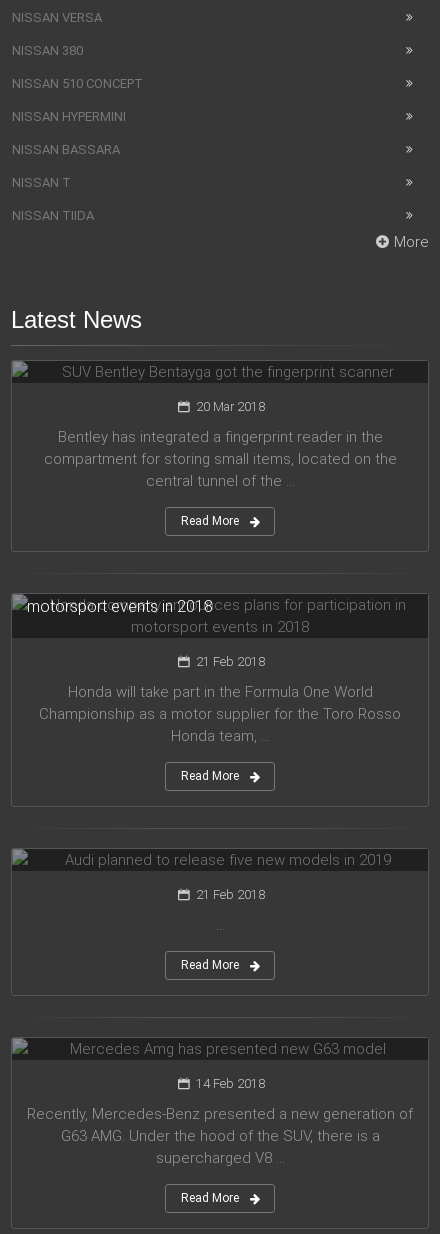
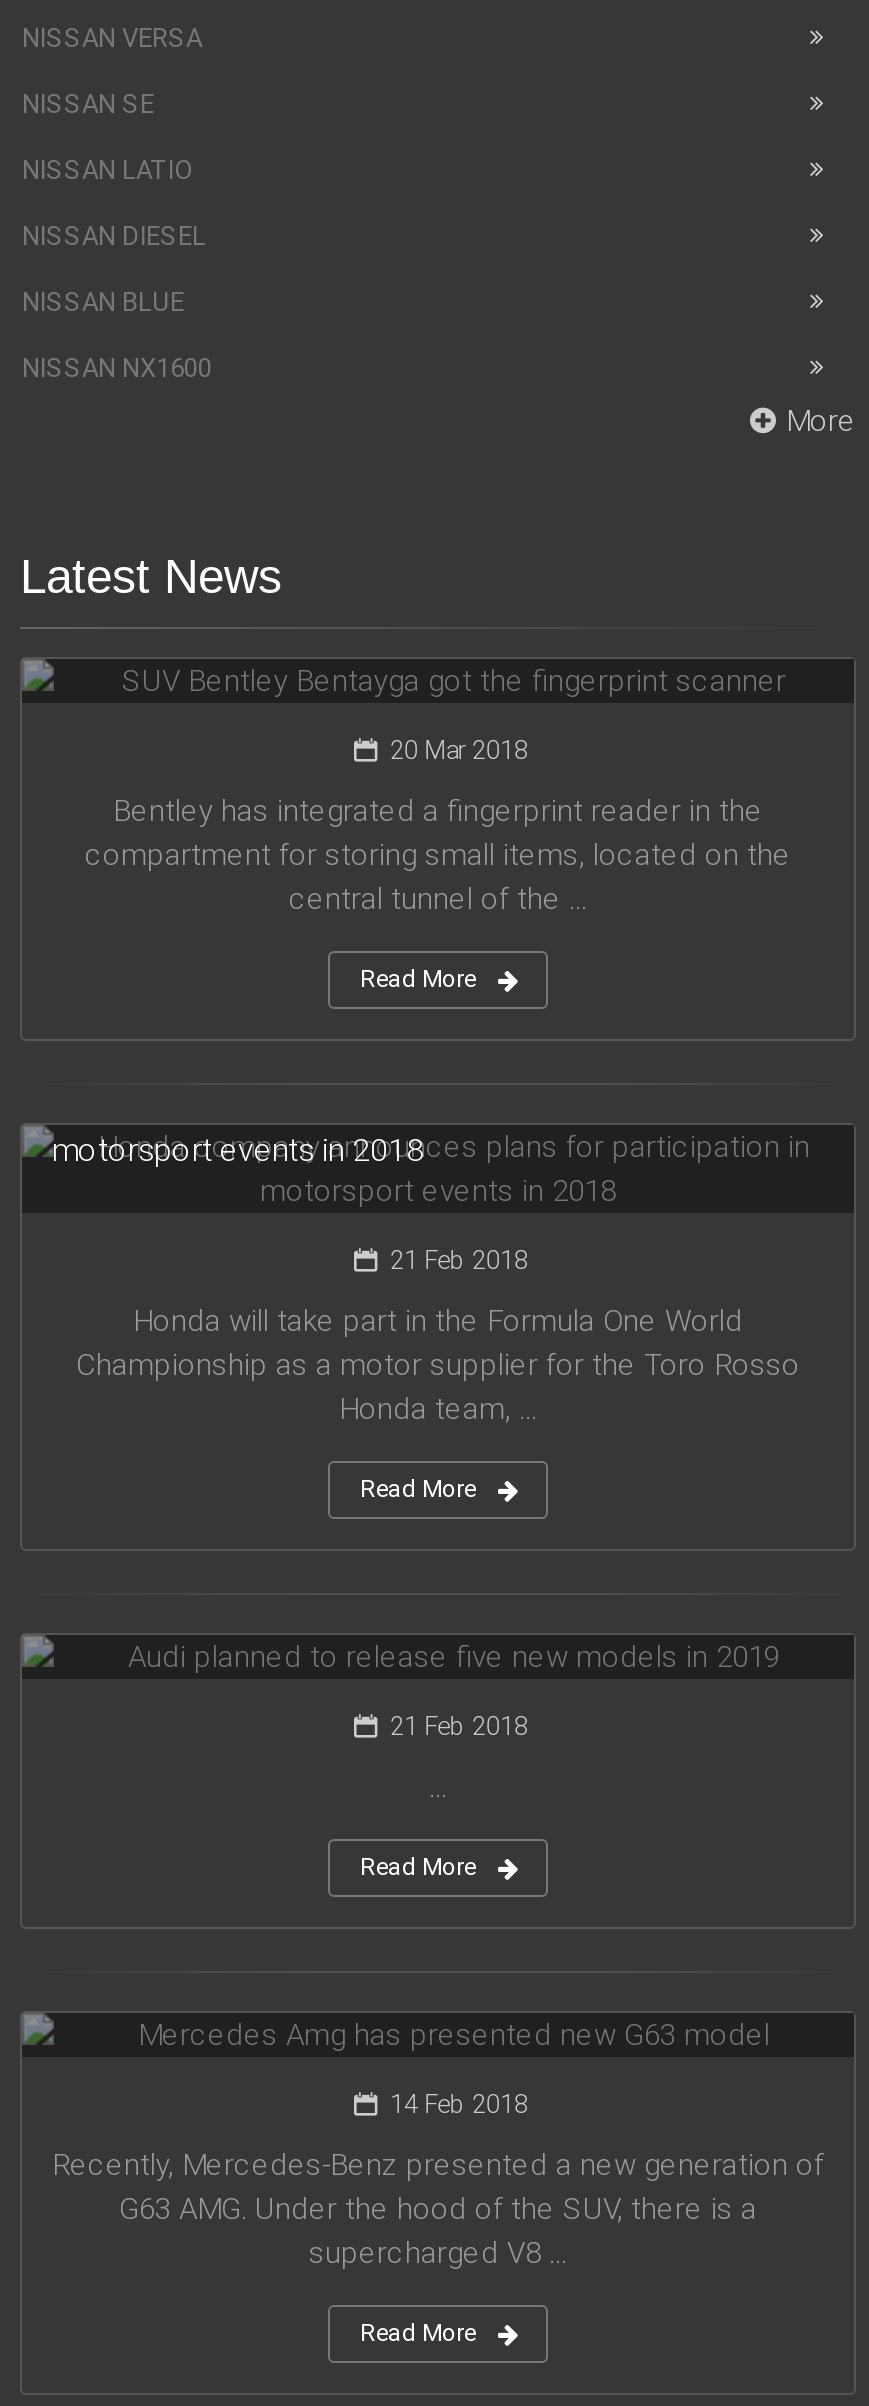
[12,43,143,223] NISSAN 380 | NISSAN 510 CONCEPT | NISSAN HYPERMINI | NISSAN BASSARA | NISSAN T | NISSAN TIIDA -> [22,90,212,384] NISSAN SE | NISSAN LATIO | NISSAN DIESEL | NISSAN BLUE | NISSAN NX1600

